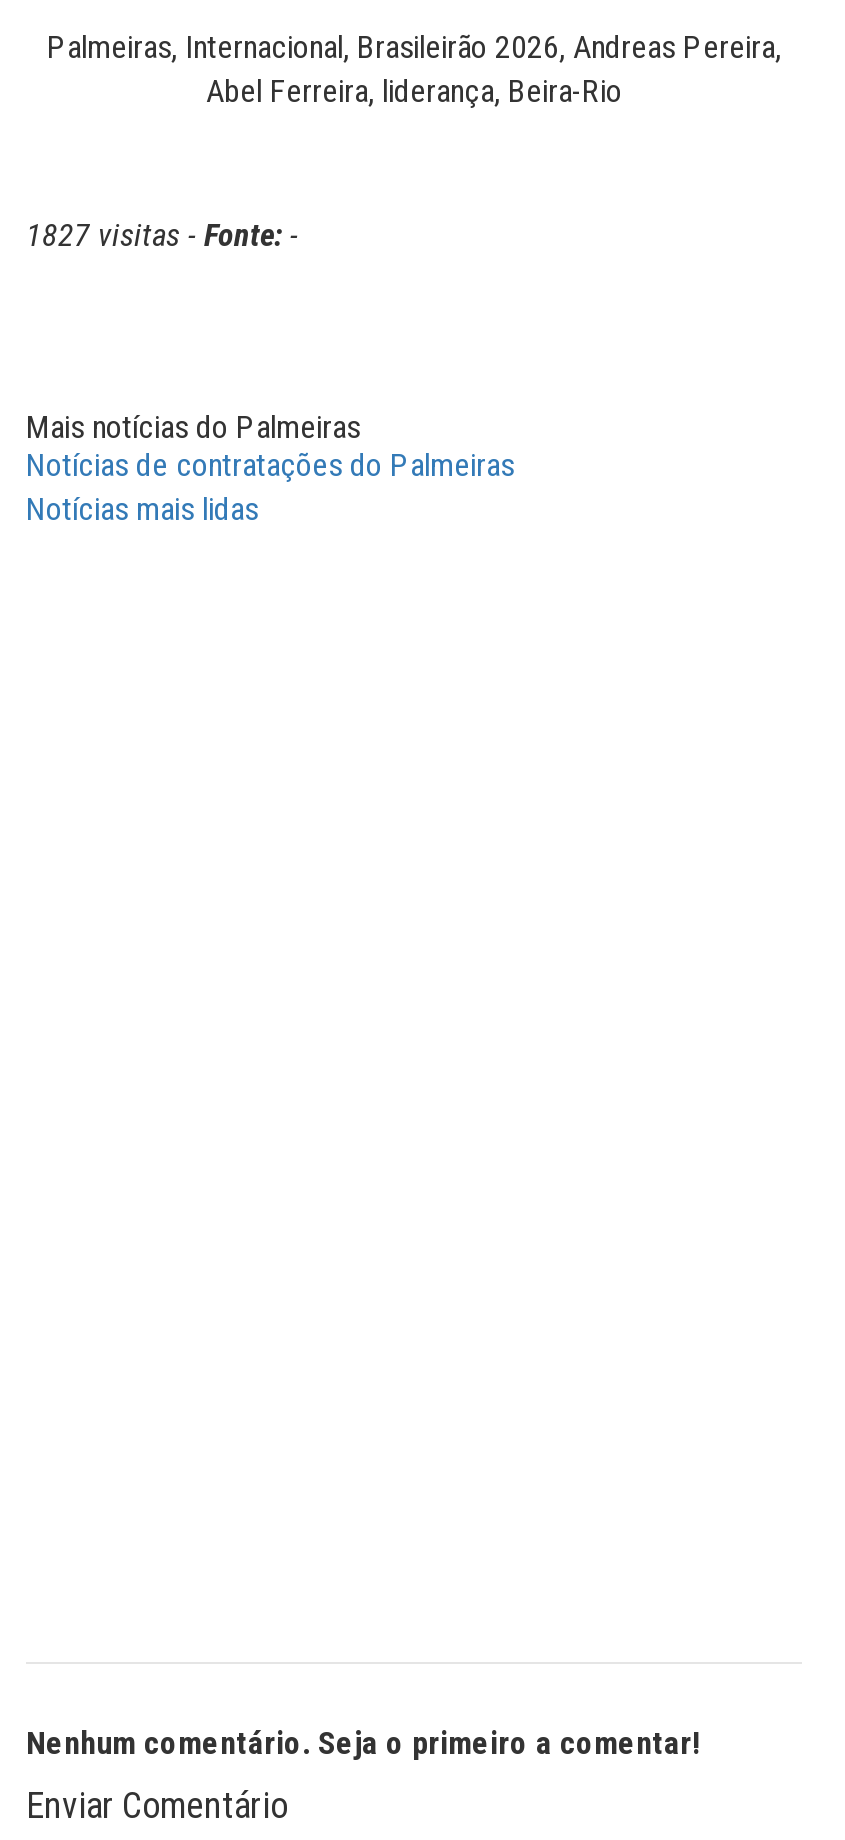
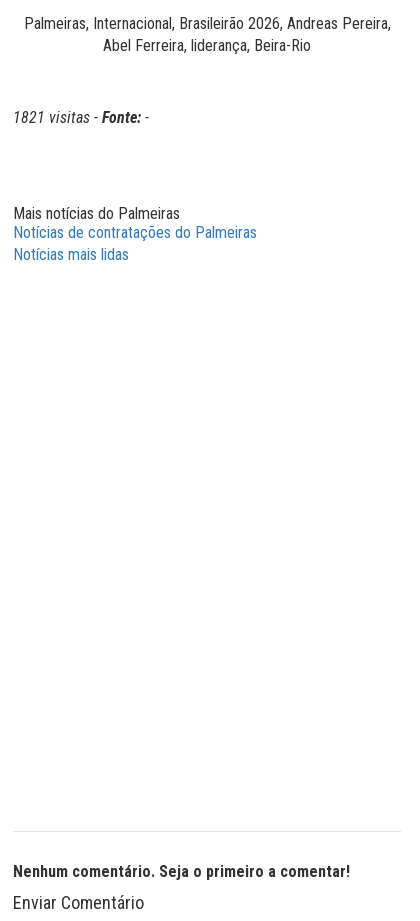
[26,216,298,254] 1827 visitas - Fonte: - -> [13,108,149,127] 1821 visitas - Fonte: -

